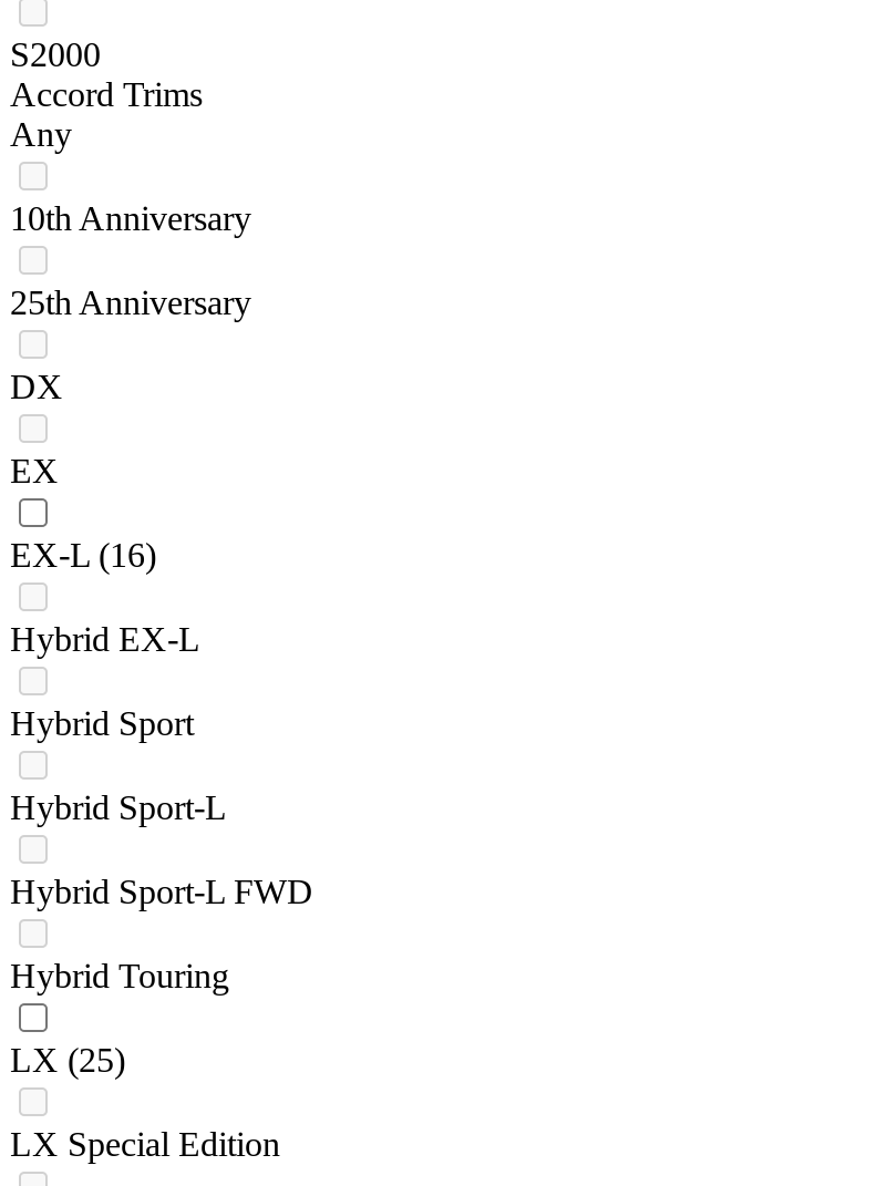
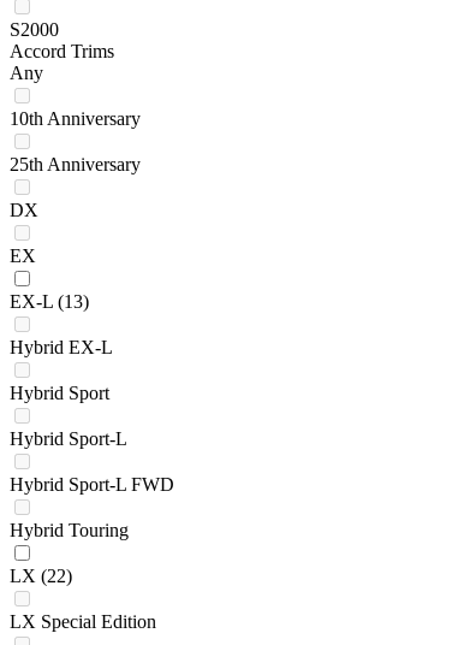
[10,537,156,575] EX-L (16) -> [10,292,89,312] EX-L (13)
[10,1042,125,1079] LX (25) -> [10,566,72,587] LX (22)

